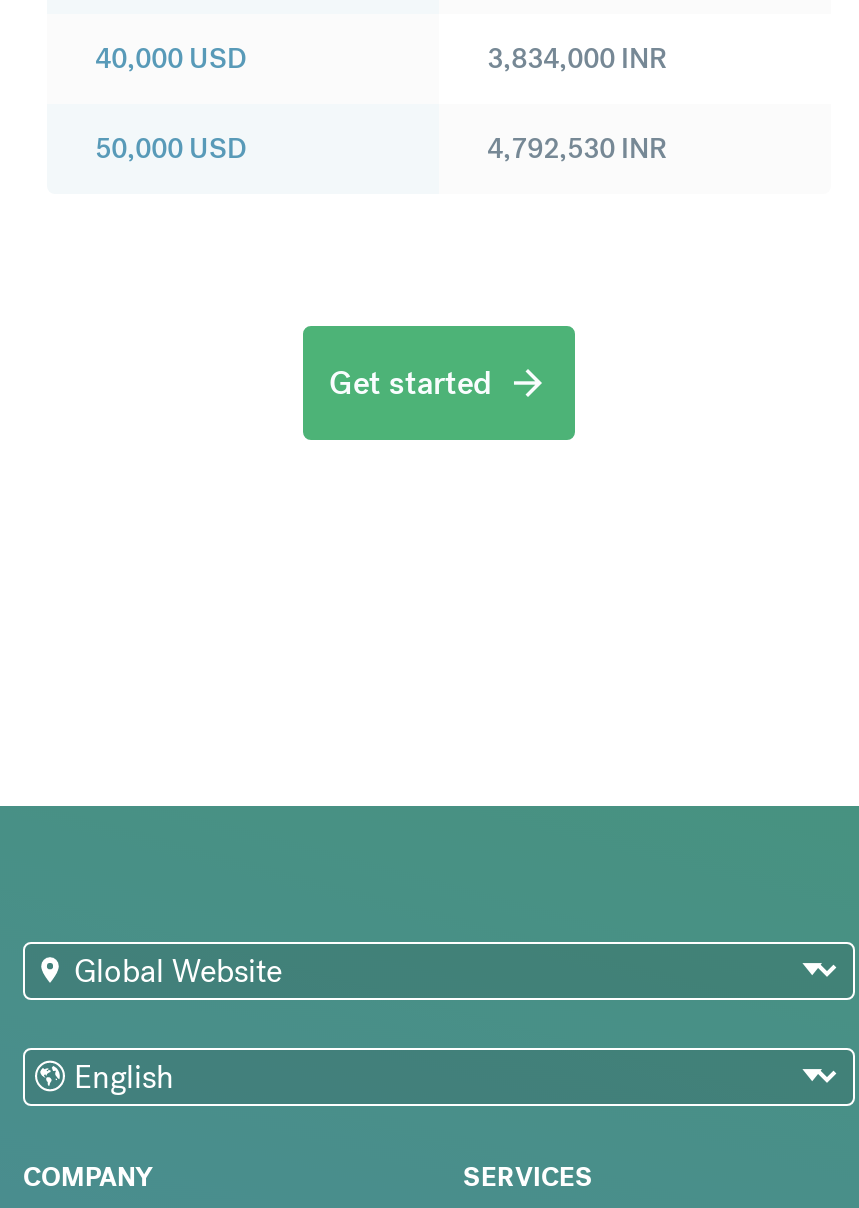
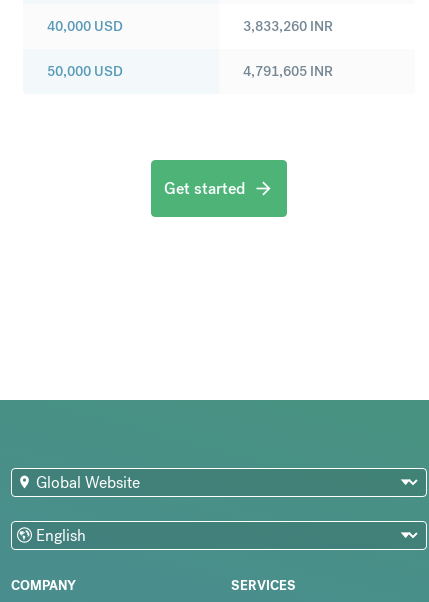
[487,40,667,76] 3,834,000 INR -> [243,17,333,35] 3,833,260 INR
[487,130,667,166] 4,792,530 INR -> [243,62,333,80] 4,791,605 INR

